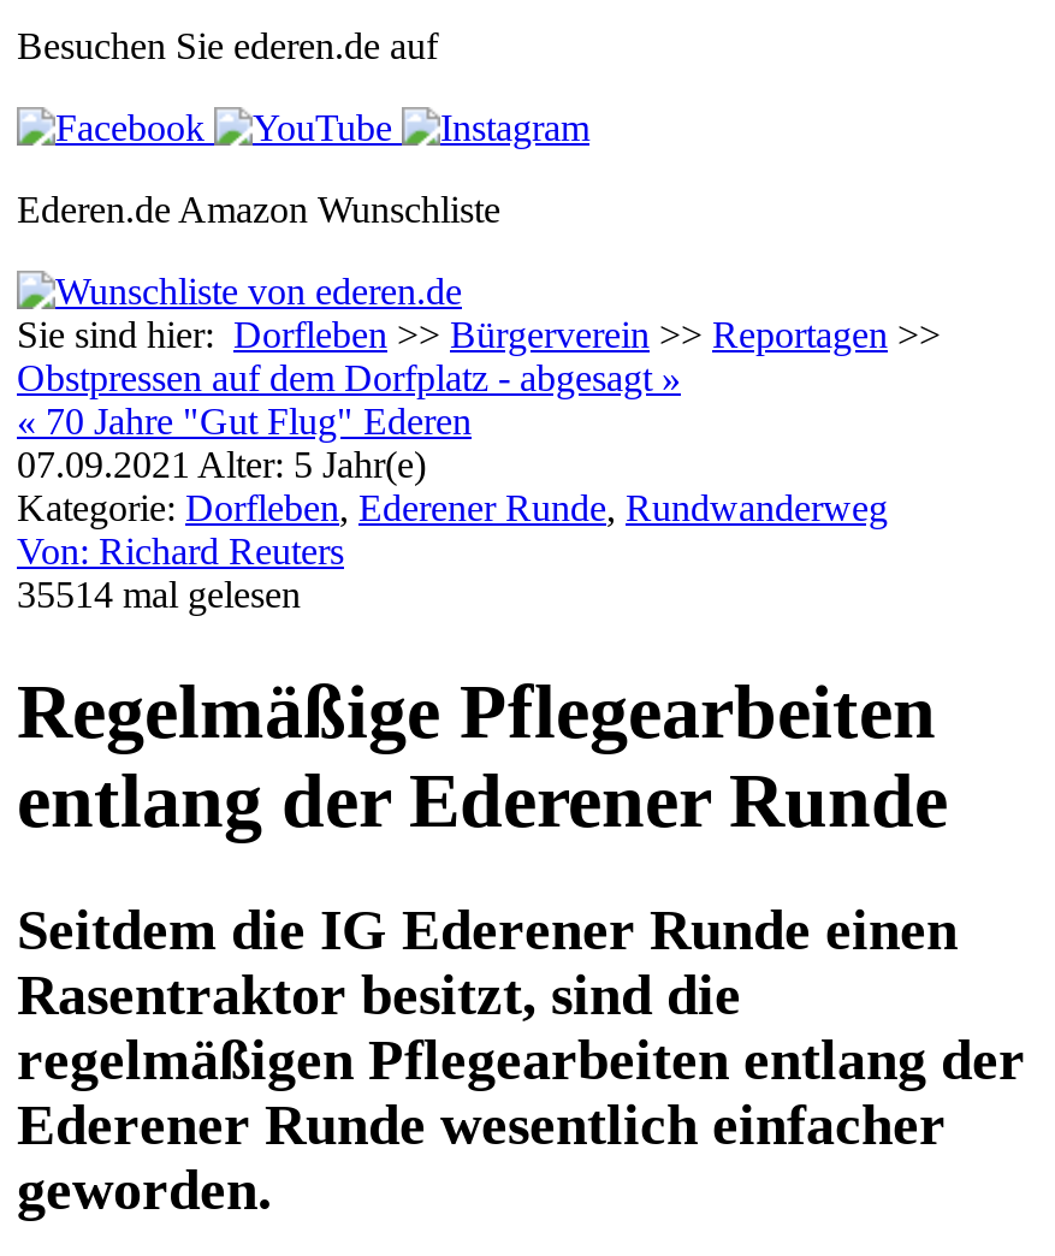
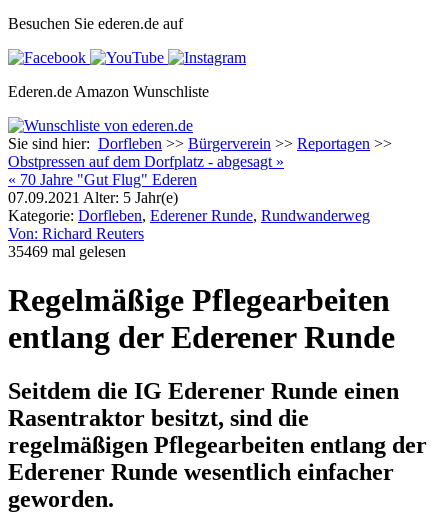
[17,573,301,614] 35514 mal gelesen -> [8,243,126,260] 35469 mal gelesen

